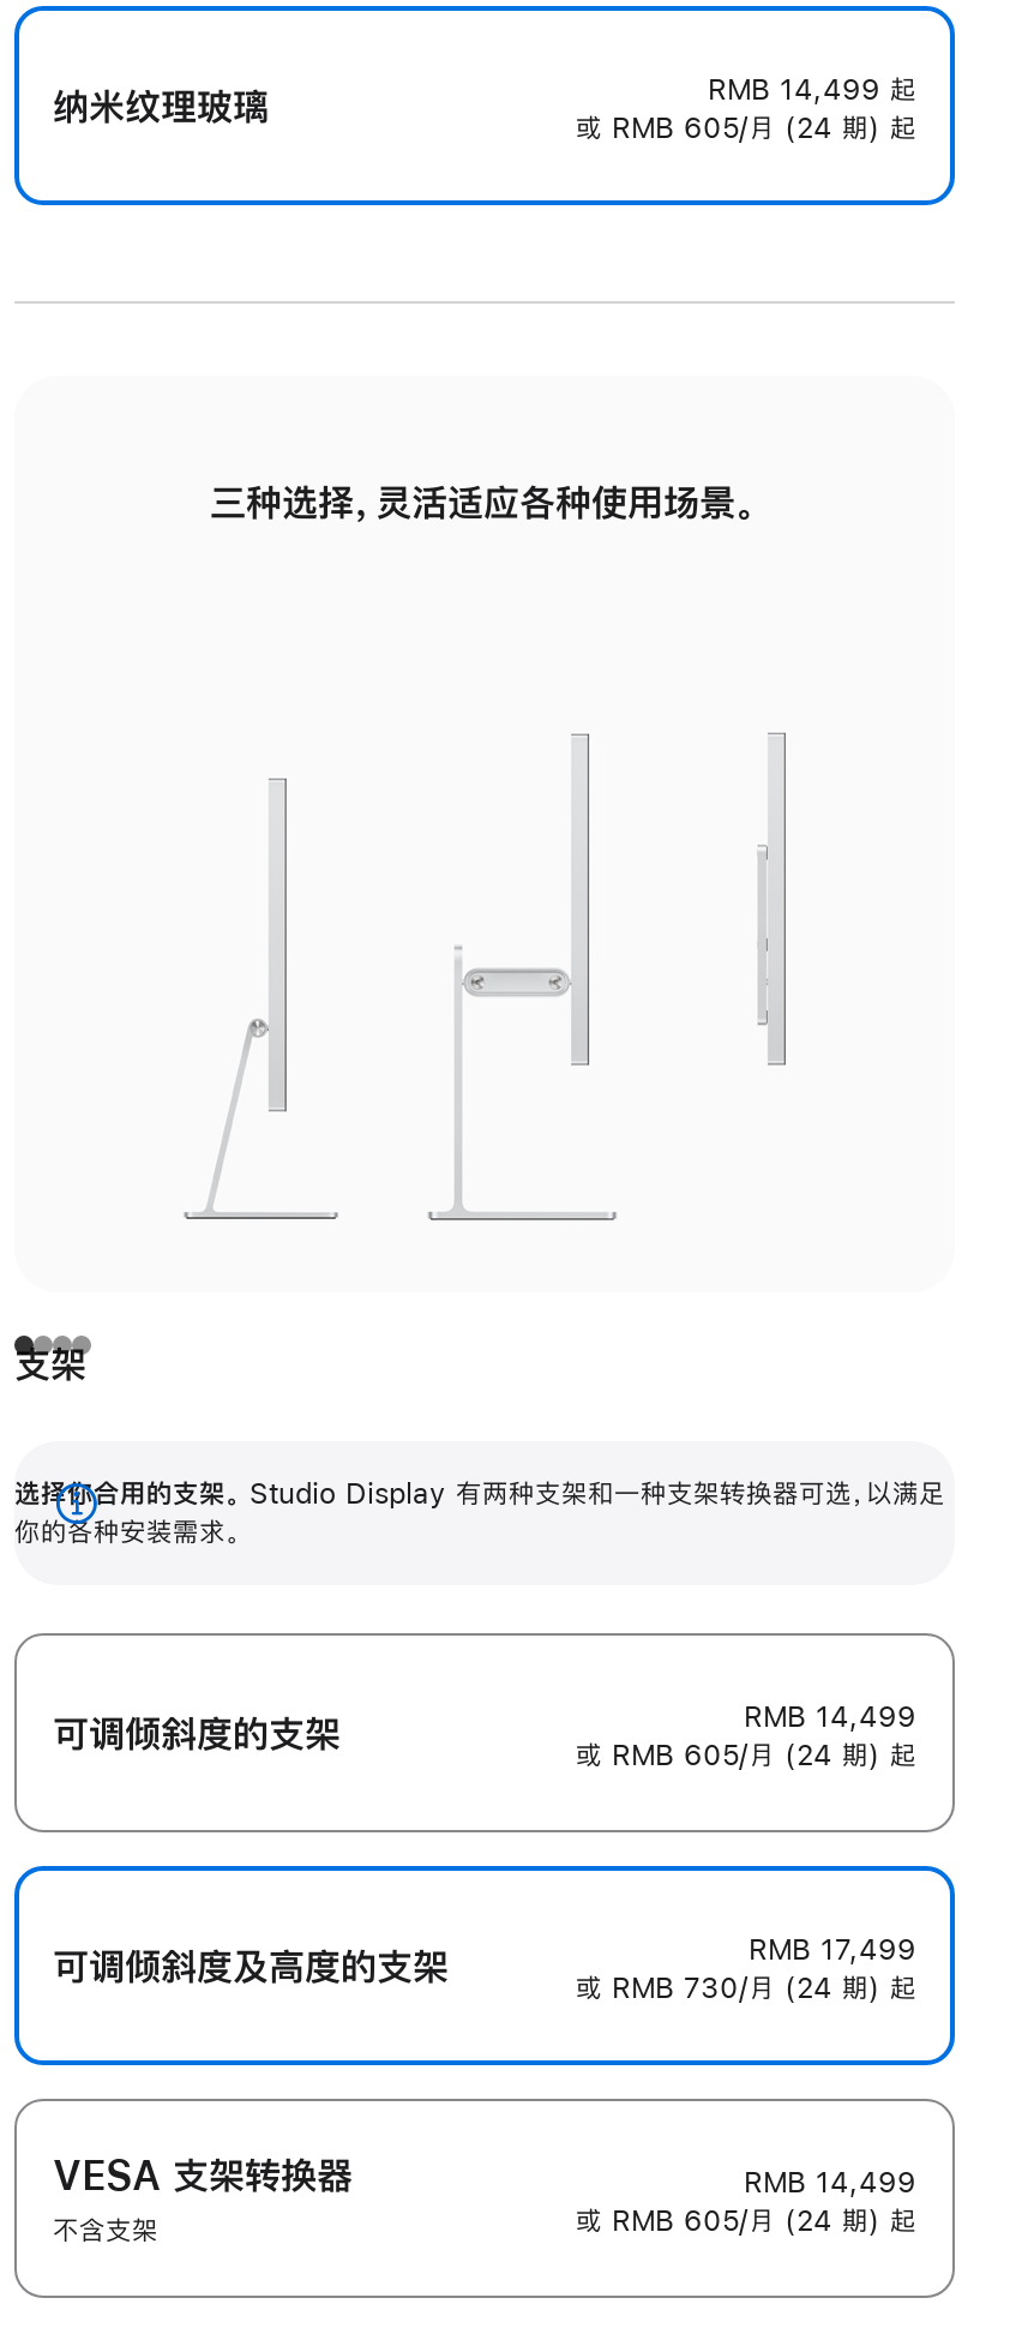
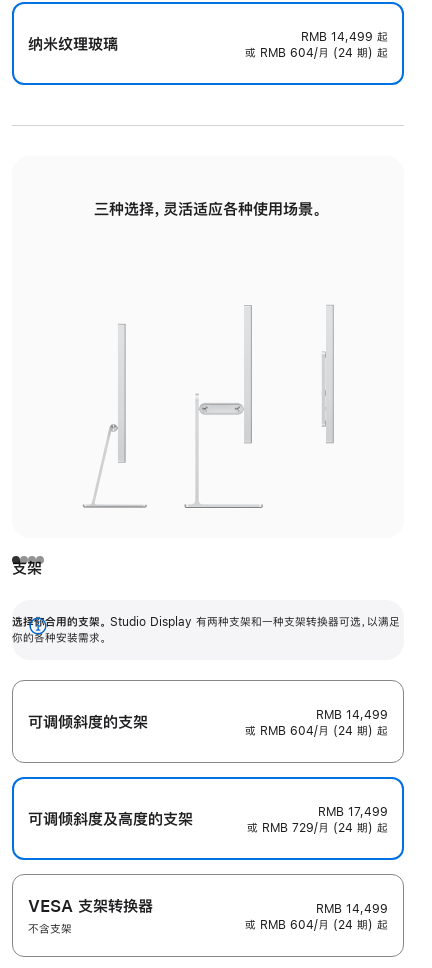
[576,114,916,143] 或 RMB 605/月 (24 期) 起 -> [245,47,388,59] 或 RMB 604/月 (24 期) 起
[576,1742,916,1770] 或 RMB 605/月 (24 期) 起 -> [245,725,388,737] 或 RMB 604/月 (24 期) 起
[576,1974,916,2003] 或 RMB 730/月 (24 期) 起 -> [247,822,388,834] 或 RMB 729/月 (24 期) 起
[576,2207,916,2236] 或 RMB 605/月 (24 期) 起 -> [245,919,388,931] 或 RMB 604/月 (24 期) 起

